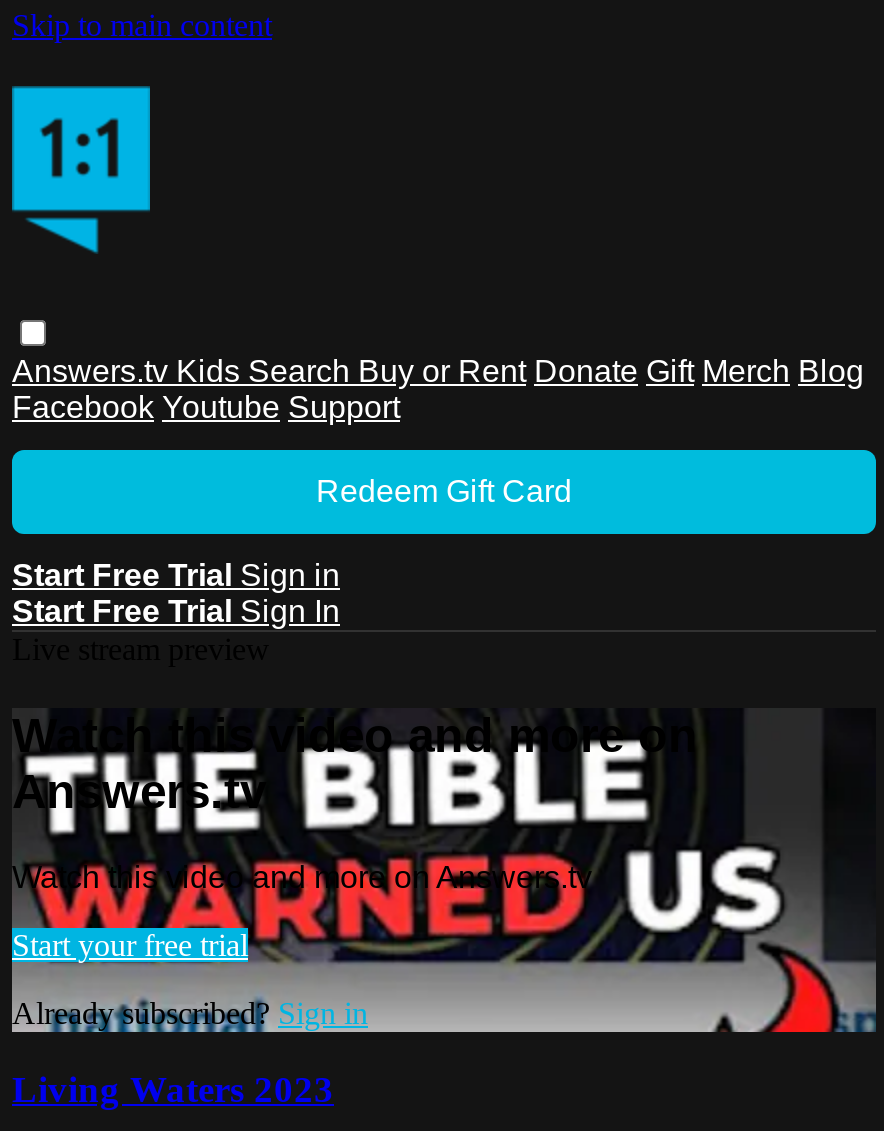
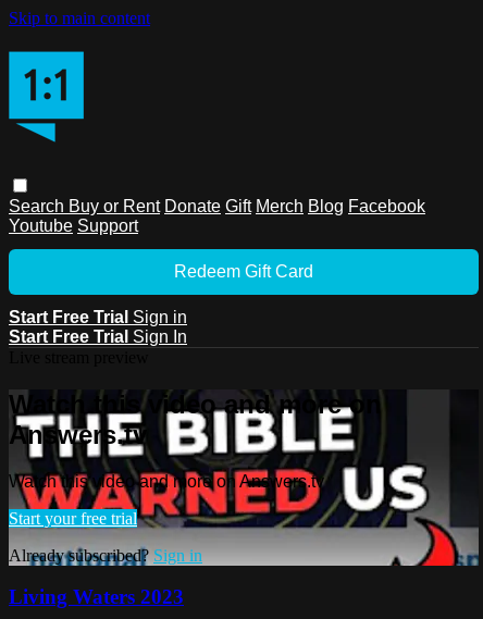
[12,354,864,424] Answers.tv Kids Search Buy or Rent Donate Gift Merch Blog | Facebook Youtube Support -> [9,197,425,235] Search Buy or Rent Donate Gift Merch Blog Facebook | Youtube Support

